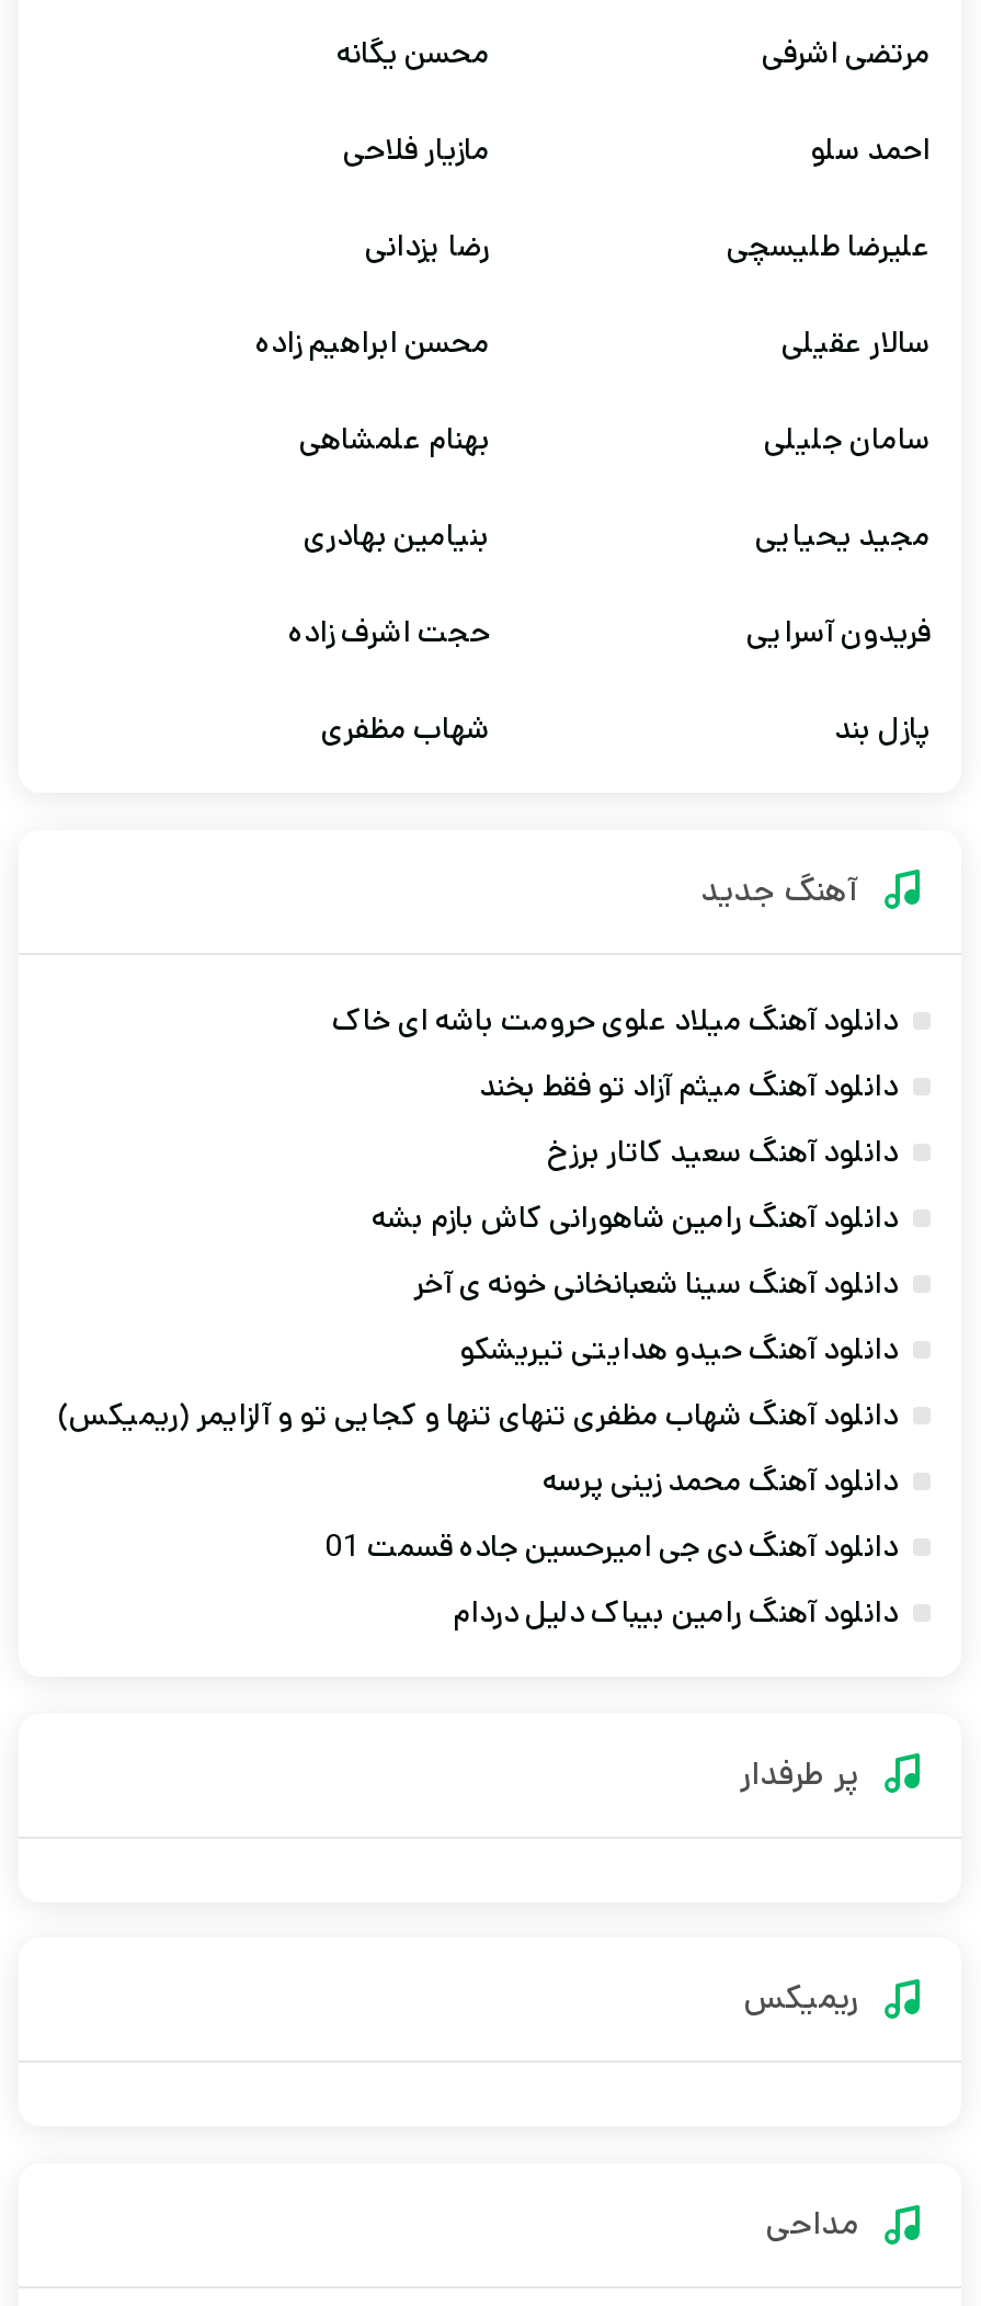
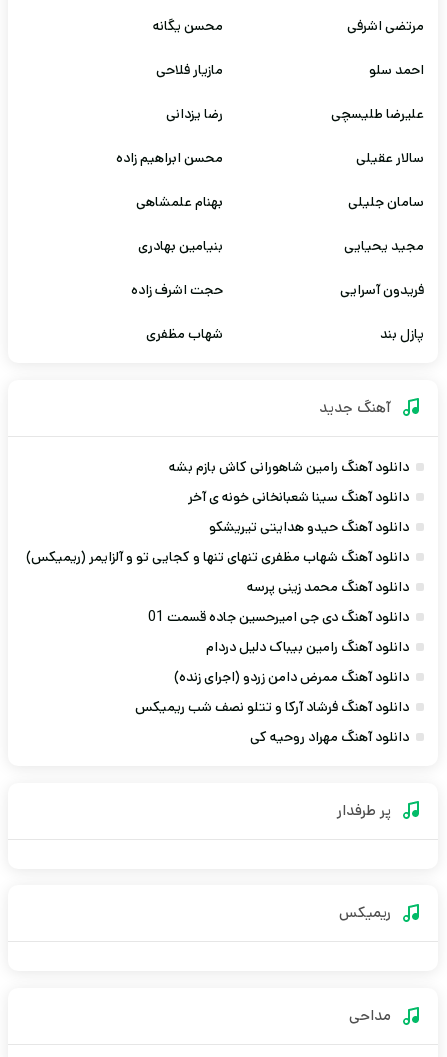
[332,998,898,1174] دانلود آهنگ میلاد علوی حرومت باشه ای خاک | دانلود آهنگ میثم آزاد تو فقط بخند | دانلود آهنگ سعید کاتار برزخ -> none
moved [58,1196,898,1634] -> [26,457,409,657]: دانلود آهنگ رامین شاهورانی کاش بازم بشه | دانلود آهنگ سینا شعبانخانی خونه ی آخر | دانلود آهنگ حیدو هدایتی تیریشکو | دانلود آهنگ شهاب مظفری تنهای تنها و کجایی تو و آلزایمر (ریمیکس) | دانلود آهنگ محمد زینی پرسه | دانلود آهنگ رامین بیباک دلیل دردام
none -> [135,667,409,747] دانلود آهنگ ممرض دامن زردو (اجرای زنده) | دانلود آهنگ فرشاد آرکا و تتلو نصف شب ریمیکس | دانلود آهنگ مهراد روحیه کی

